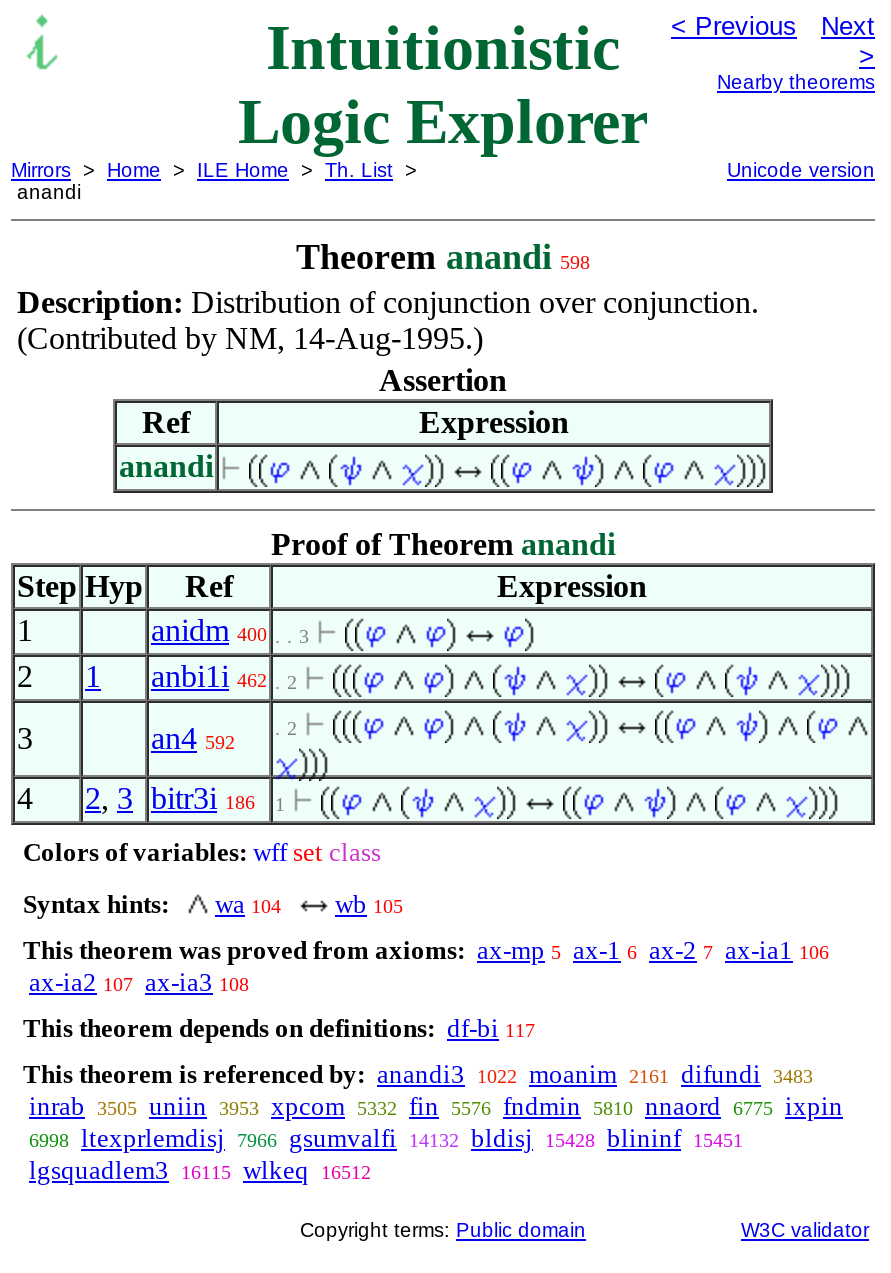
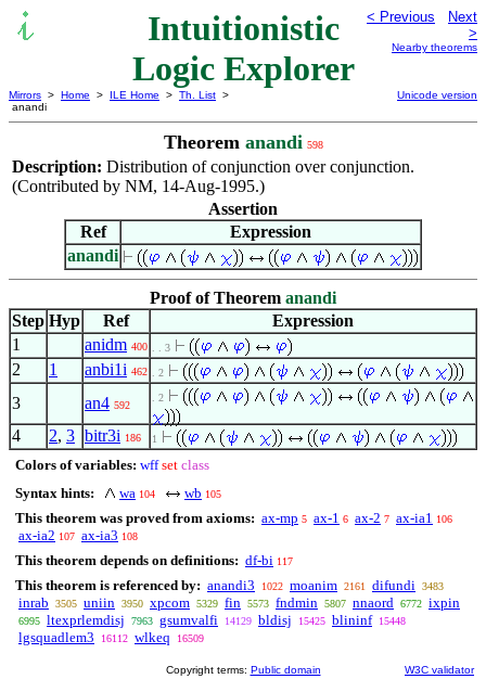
[29,1091,843,1121] inrab 3505 uniin 3953 xpcom 5332 fin 5576 fndmin 5810 nnaord 6775 ixpin -> [18,594,460,611] inrab 3505 uniin 3950 xpcom 5329 fin 5573 fndmin 5807 nnaord 6772 ixpin
[29,1123,743,1153] 6998 ltexprlemdisj 7966 gsumvalfi 14132 bldisj 15428 blininf 15451 -> [18,612,406,628] 6995 ltexprlemdisj 7963 gsumvalfi 14129 bldisj 15425 blininf 15448
[29,1155,371,1185] lgsquadlem3 16115 wlkeq 16512 -> [18,629,204,645] lgsquadlem3 16112 wlkeq 16509

